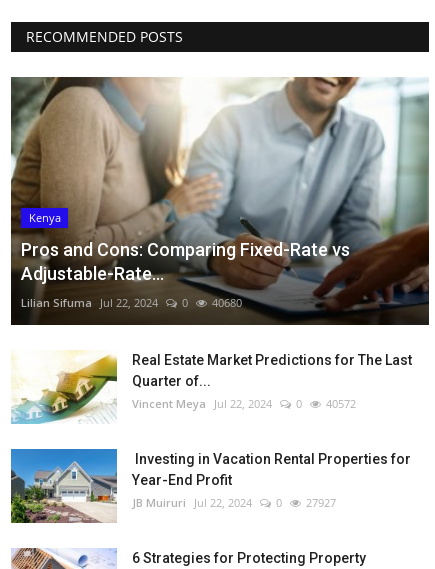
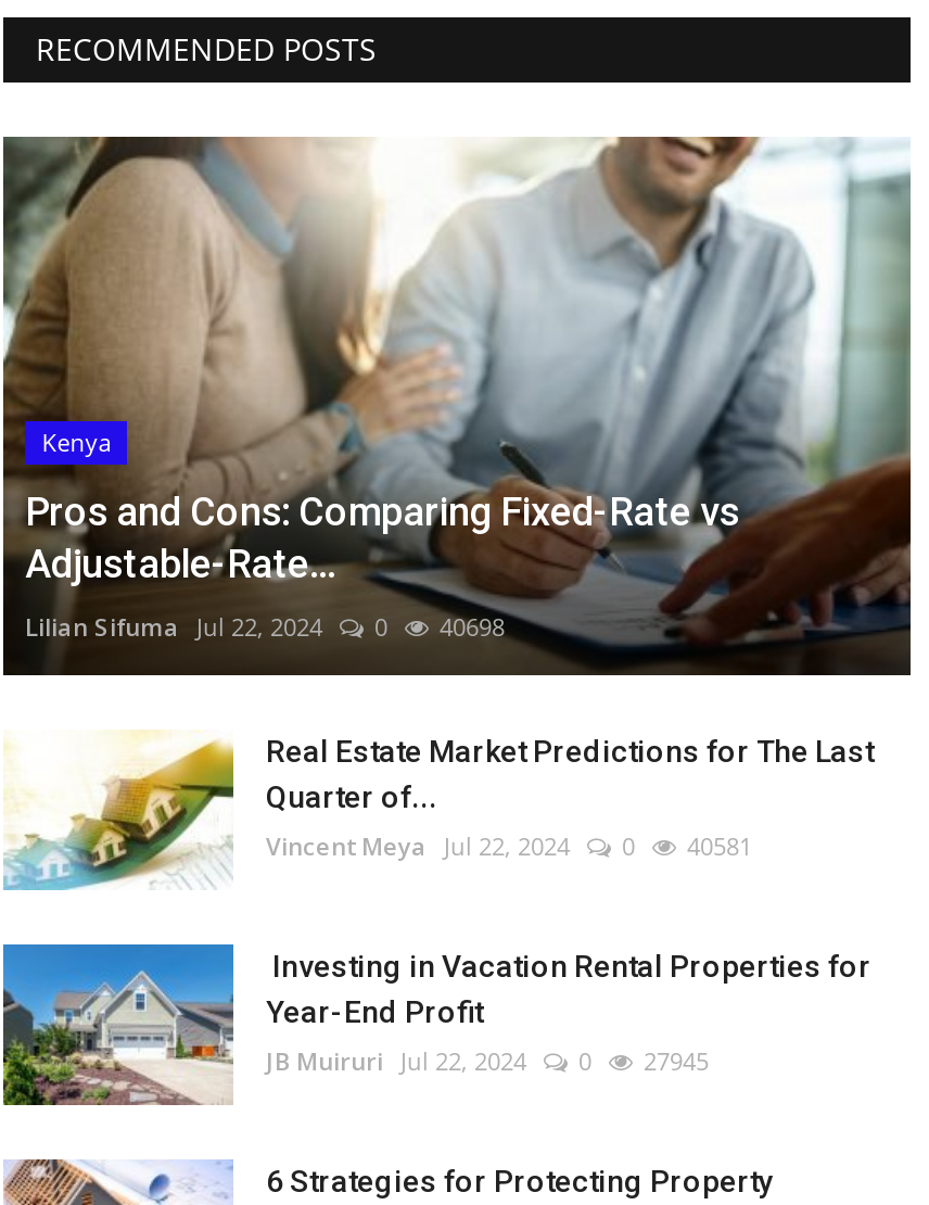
[21,295,242,310] Lilian Sifuma Jul 22, 2024 0 40680 -> [25,611,505,643] Lilian Sifuma Jul 22, 2024 0 40698
[132,396,356,411] Vincent Meya Jul 22, 2024 0 40572 -> [266,830,752,862] Vincent Meya Jul 22, 2024 0 40581
[132,495,336,510] JB Muiruri Jul 22, 2024 0 27927 -> [266,1045,709,1077] JB Muiruri Jul 22, 2024 0 27945

